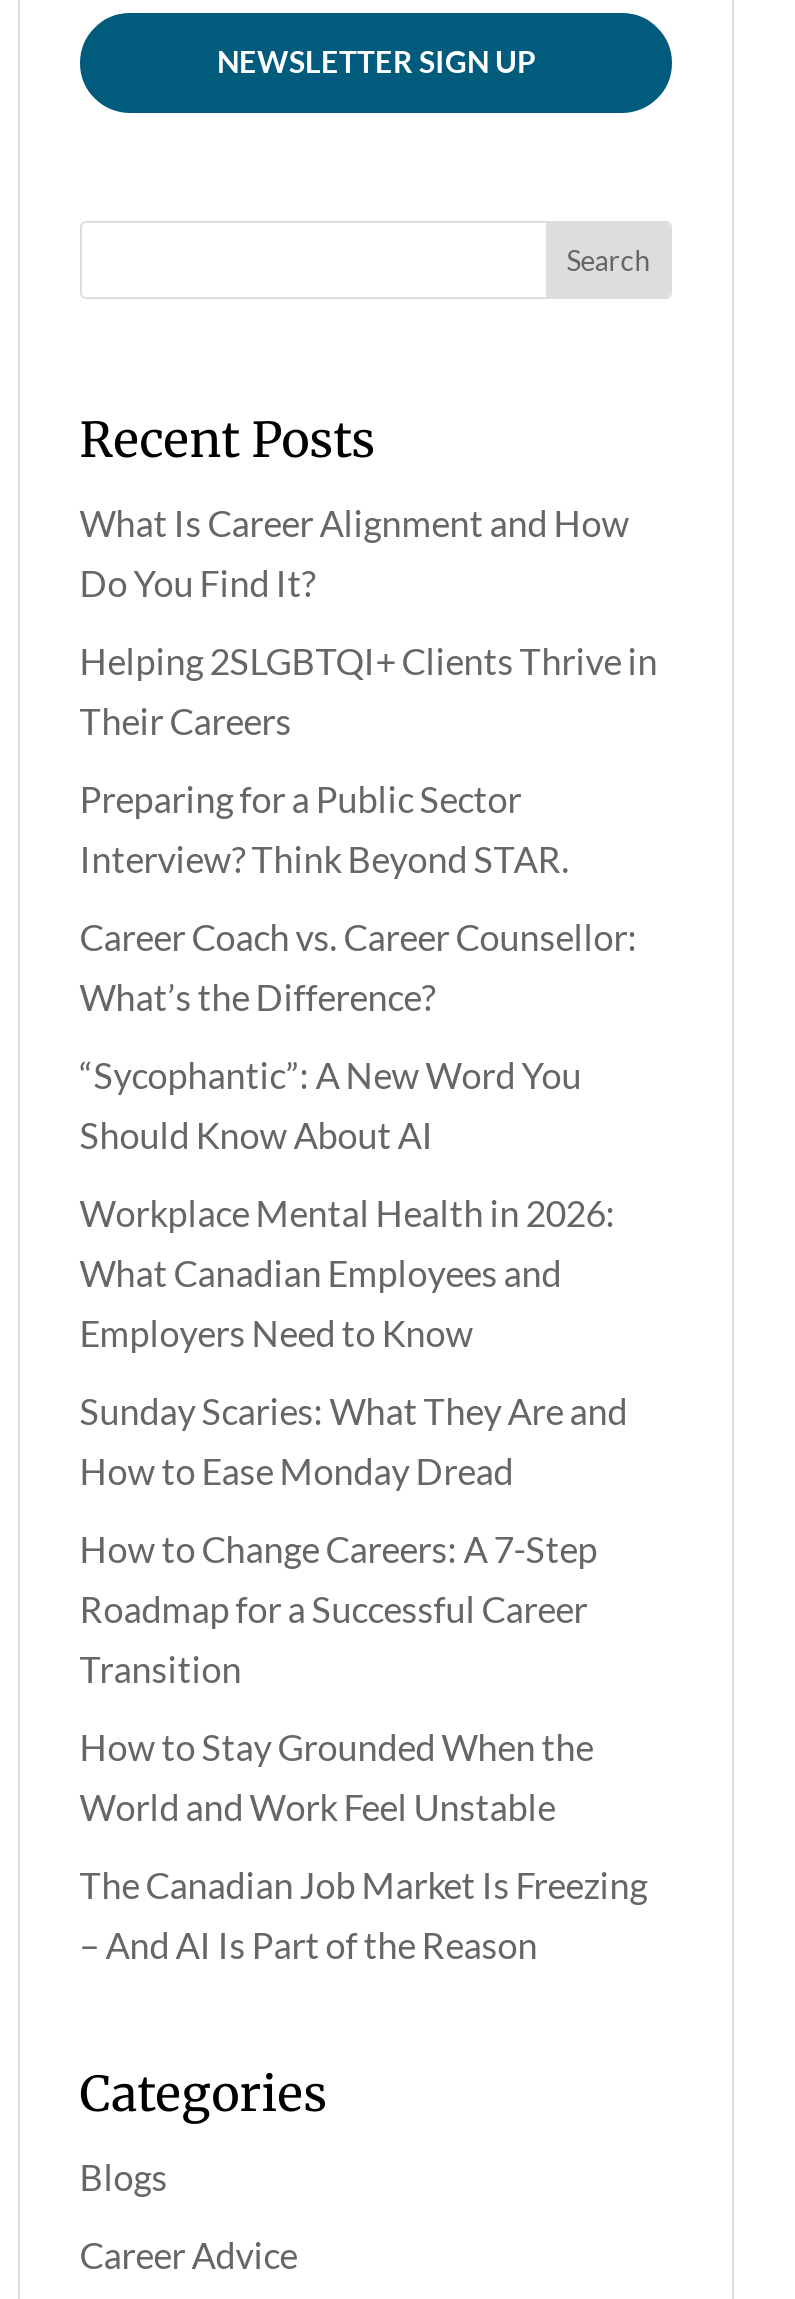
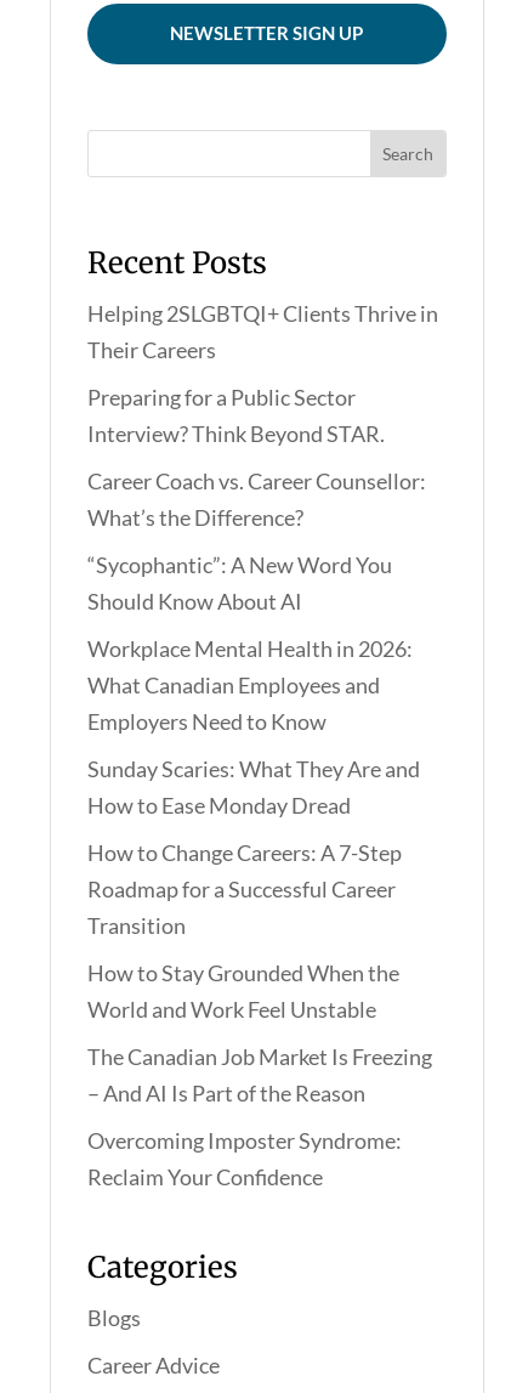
[80,500,630,604] What Is Career Alignment and How | Do You Find It? -> none
moved [80,638,658,1966] -> [87,300,438,1106]: Helping 2SLGBTQI+ Clients Thrive in | Their Careers | Preparing for a Public Sector | ... | The Canadian Job Market Is Freezing | – And AI Is Part of the Reason
none -> [87,1127,402,1190] Overcoming Imposter Syndrome: | Reclaim Your Confidence

